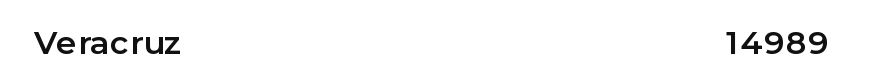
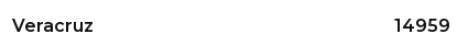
[726,25,830,63] 14989 -> [394,16,450,37] 14959

